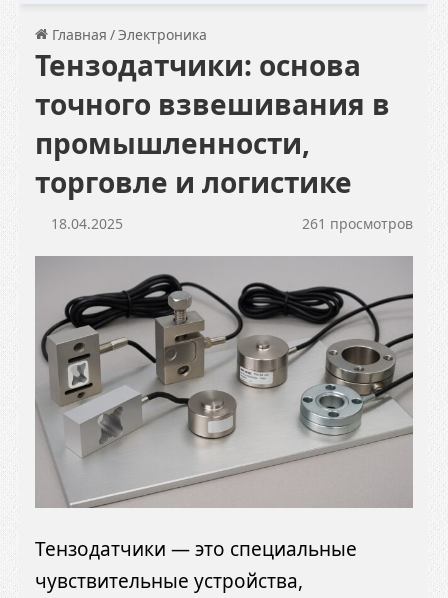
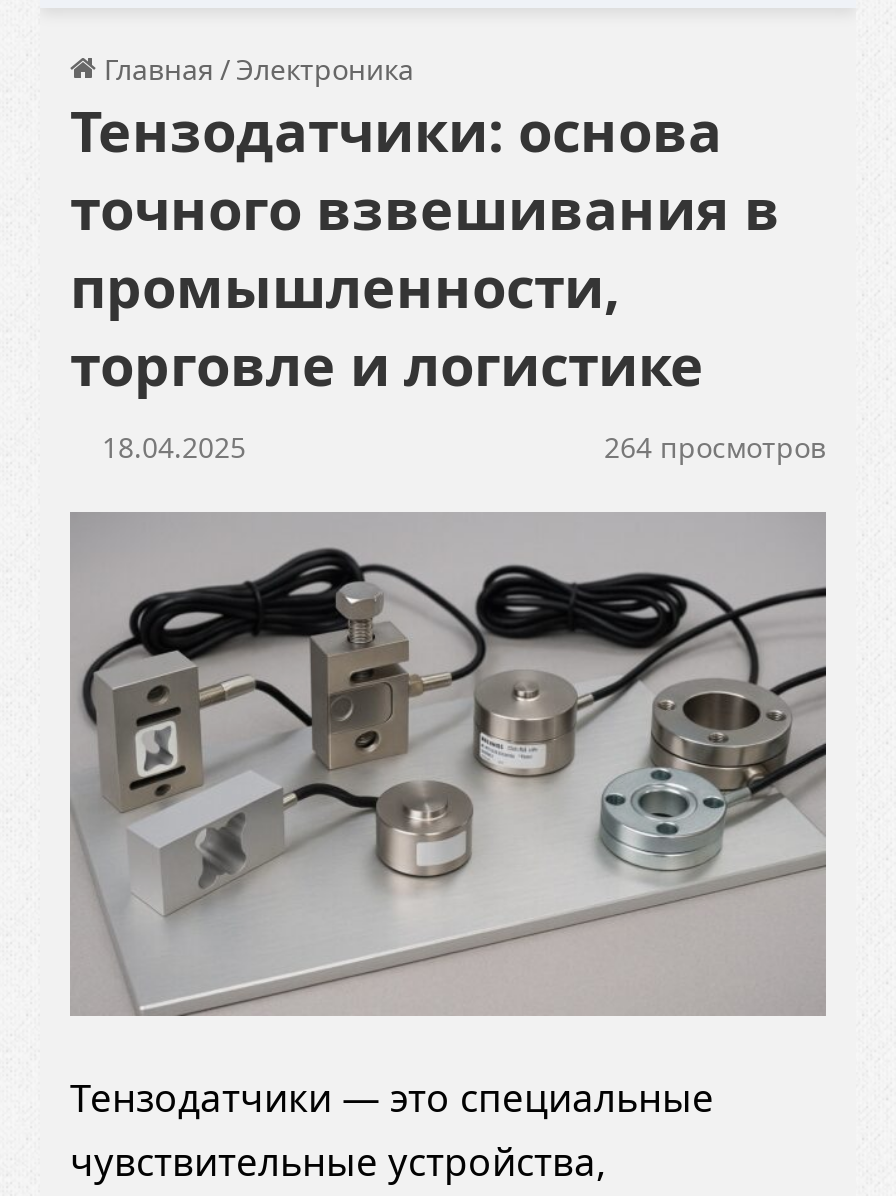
[302,214,413,233] 261 просмотров -> [604,429,826,467] 264 просмотров

